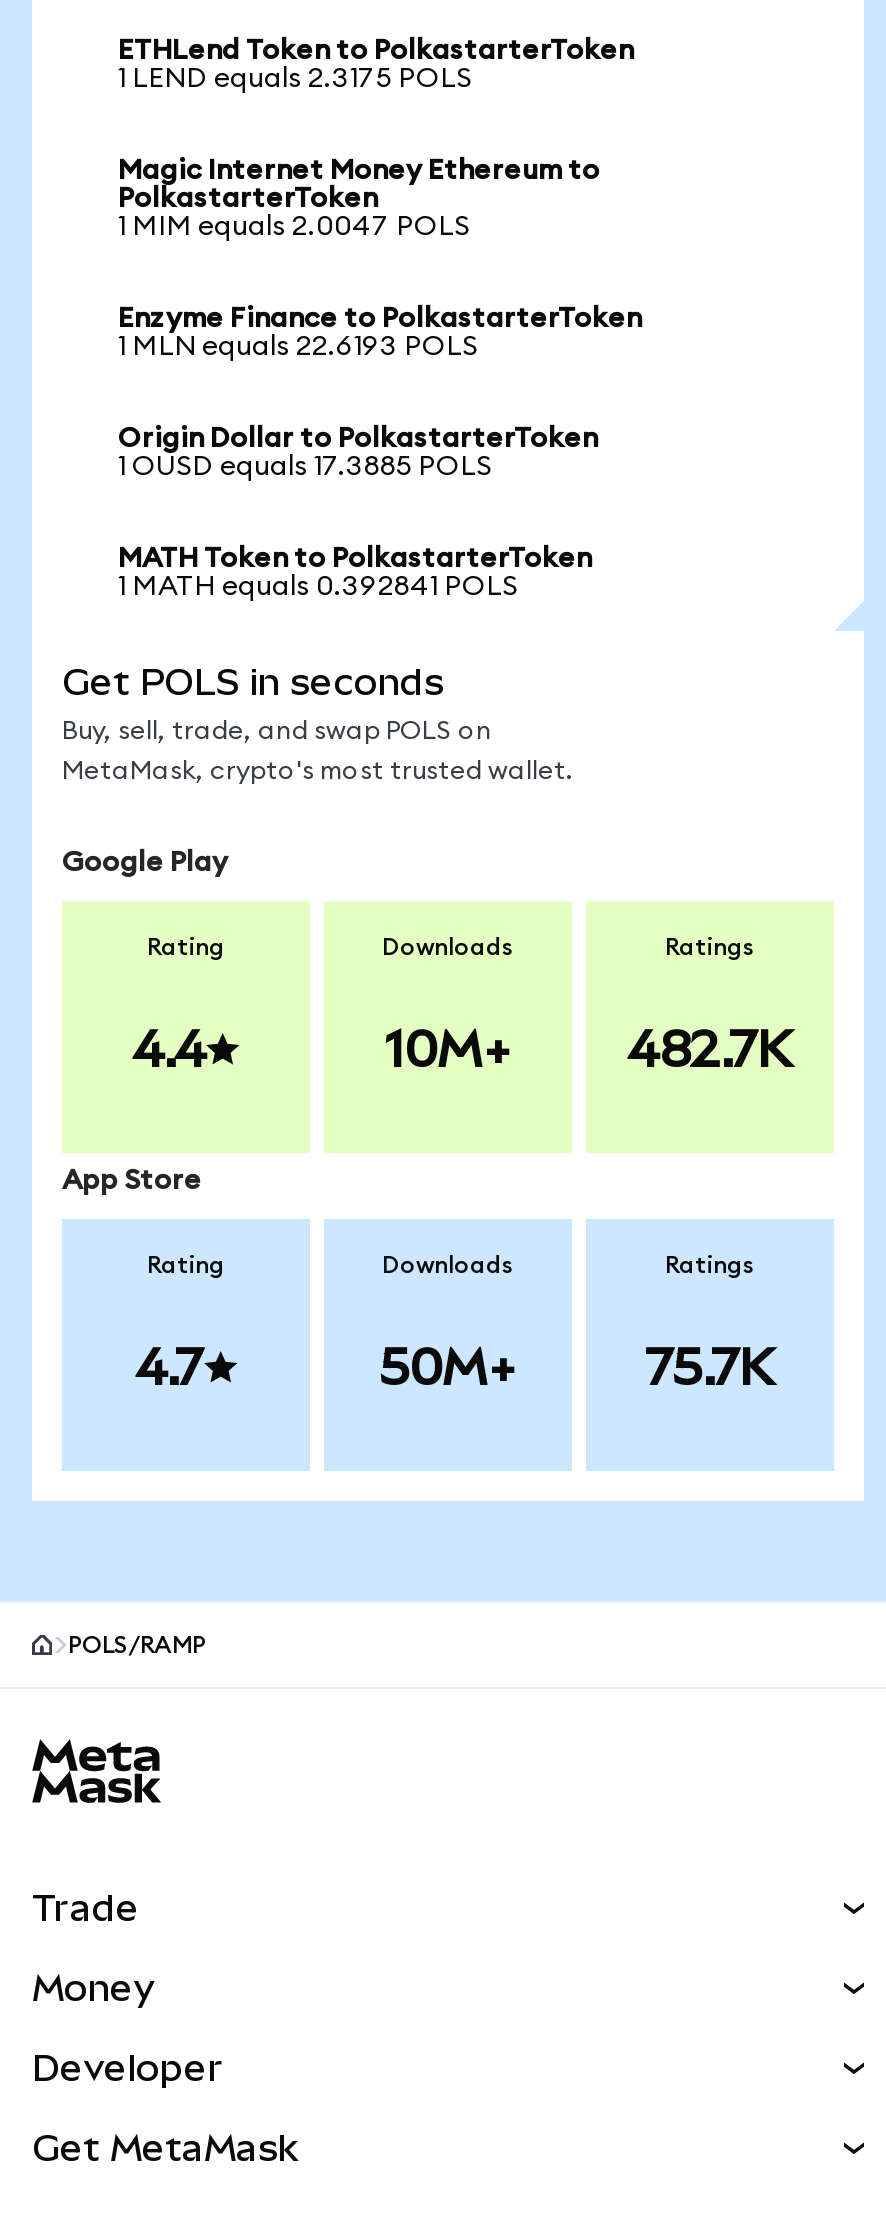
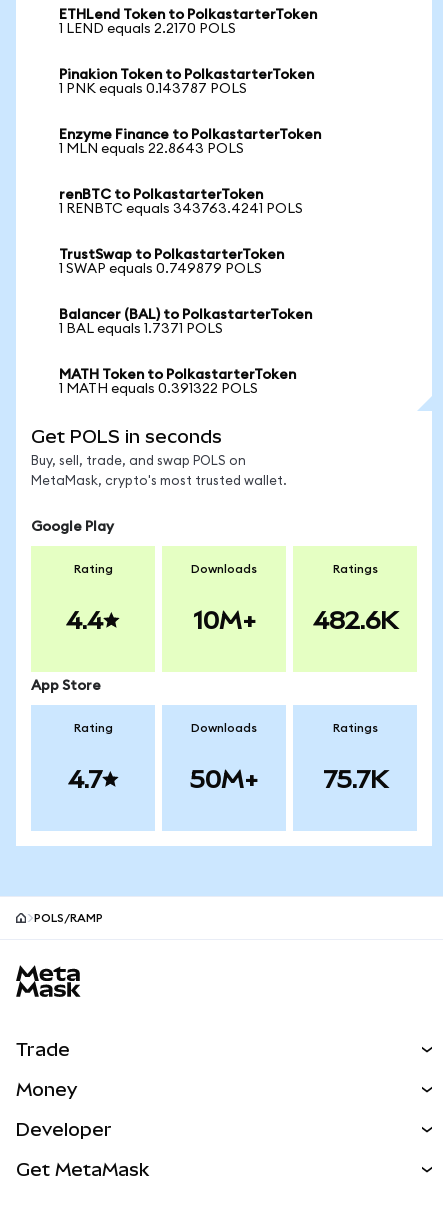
[118,65,472,93] 1 LEND equals 2.3175 POLS -> [59,22,236,36] 1 LEND equals 2.2170 POLS
[118,157,600,241] Magic Internet Money Ethereum to | PolkastarterToken | 1 MIM equals 2.0047 POLS -> [59,68,314,96] Pinakion Token to PolkastarterToken | 1 PNK equals 0.143787 POLS
[118,333,598,481] 1 MLN equals 22.6193 POLS | Origin Dollar to PolkastarterToken | 1 OUSD equals 17.3885 POLS -> [59,142,312,336] 1 MLN equals 22.8643 POLS | renBTC to PolkastarterToken | 1 RENBTC equals 343763.4241 POLS | TrustSwap to PolkastarterToken | 1 SWAP equals 0.749879 POLS | Balancer (BAL) to PolkastarterToken | 1 BAL equals 1.7371 POLS
[118,573,518,601] 1 MATH equals 0.392841 POLS -> [59,382,258,396] 1 MATH equals 0.391322 POLS
[627,1021,793,1077] 482.7K -> [312,606,397,634] 482.6K

